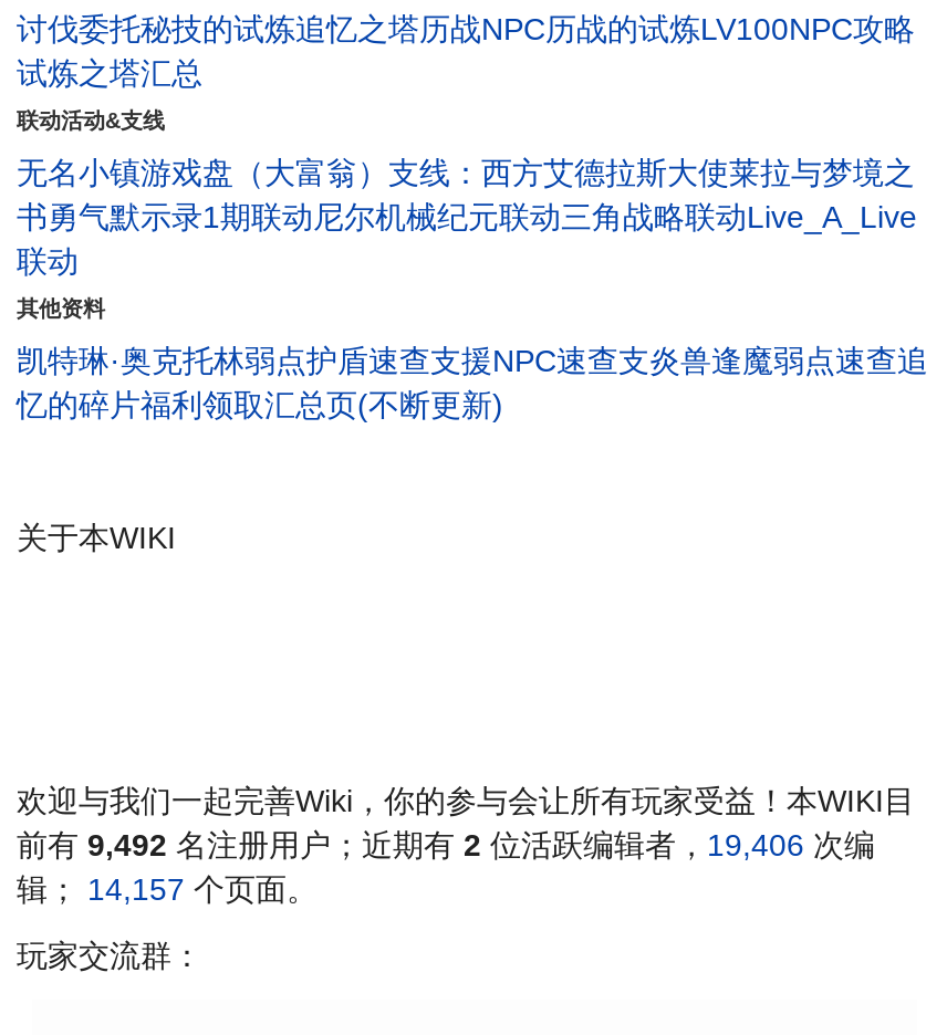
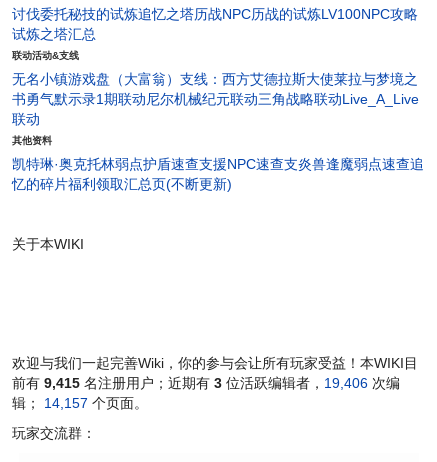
[17,826,875,862] 前有9,492名注册用户；近期有2位活跃编辑者，19,406次编 -> [12,375,400,391] 前有9,415名注册用户；近期有3位活跃编辑者，19,406次编

